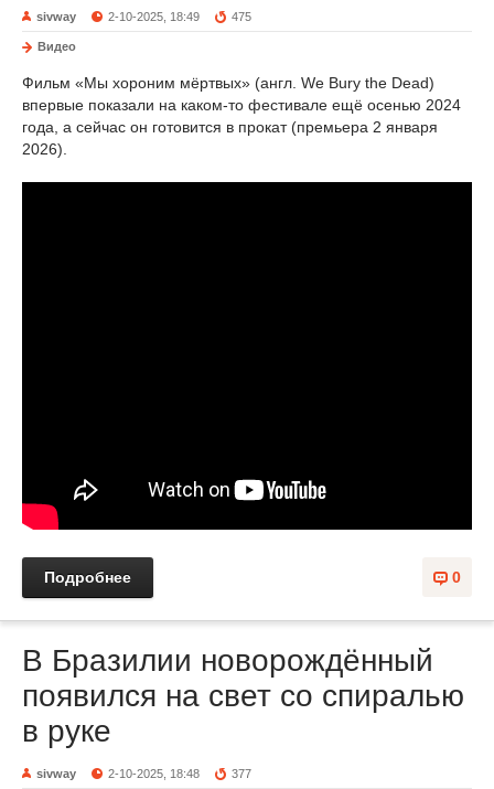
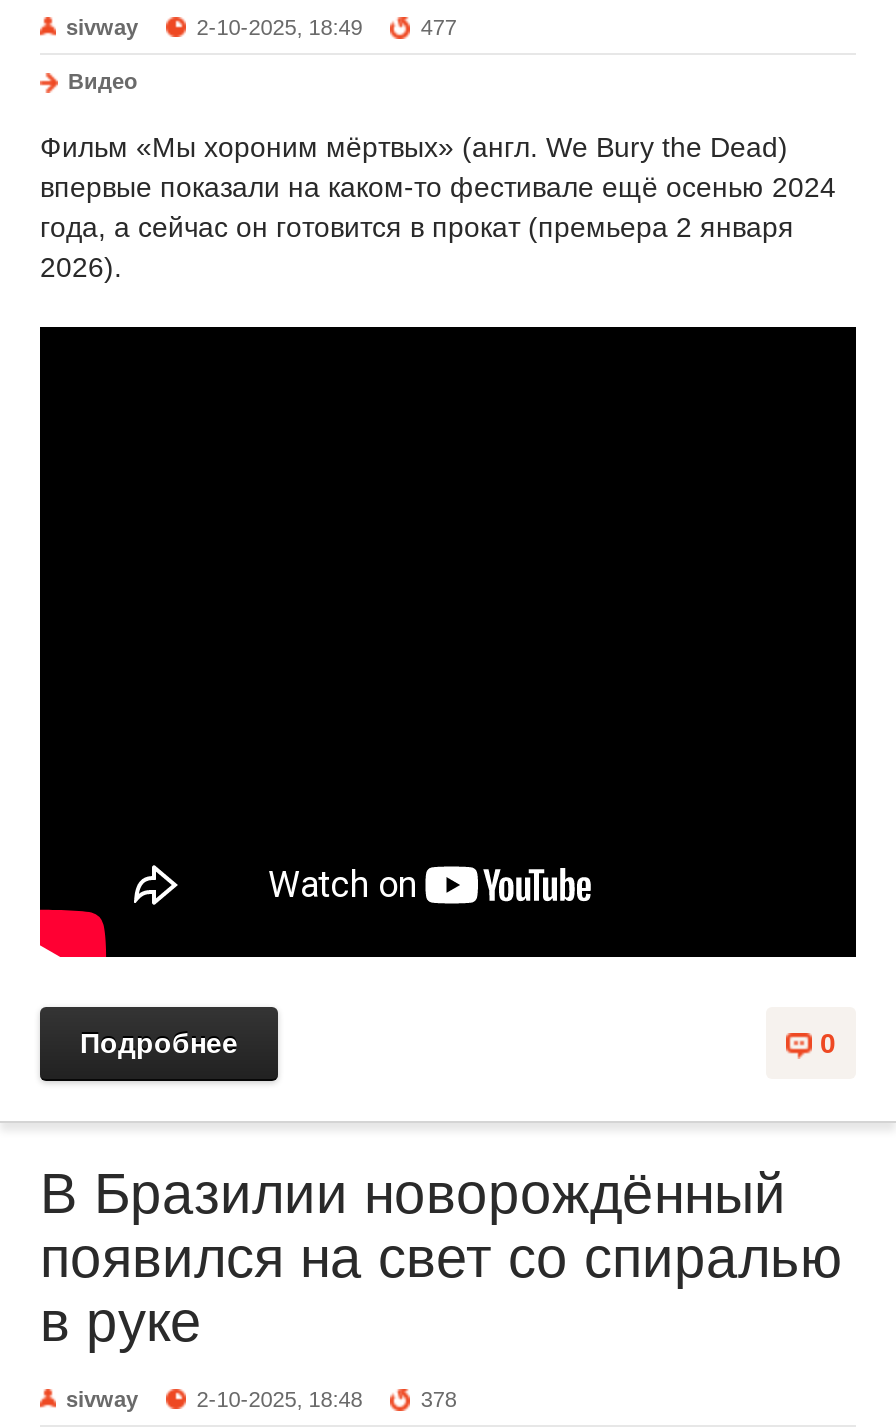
[232,10,252,23] 475 -> [421,15,457,39] 477
[232,767,252,780] 377 -> [421,1387,457,1411] 378

